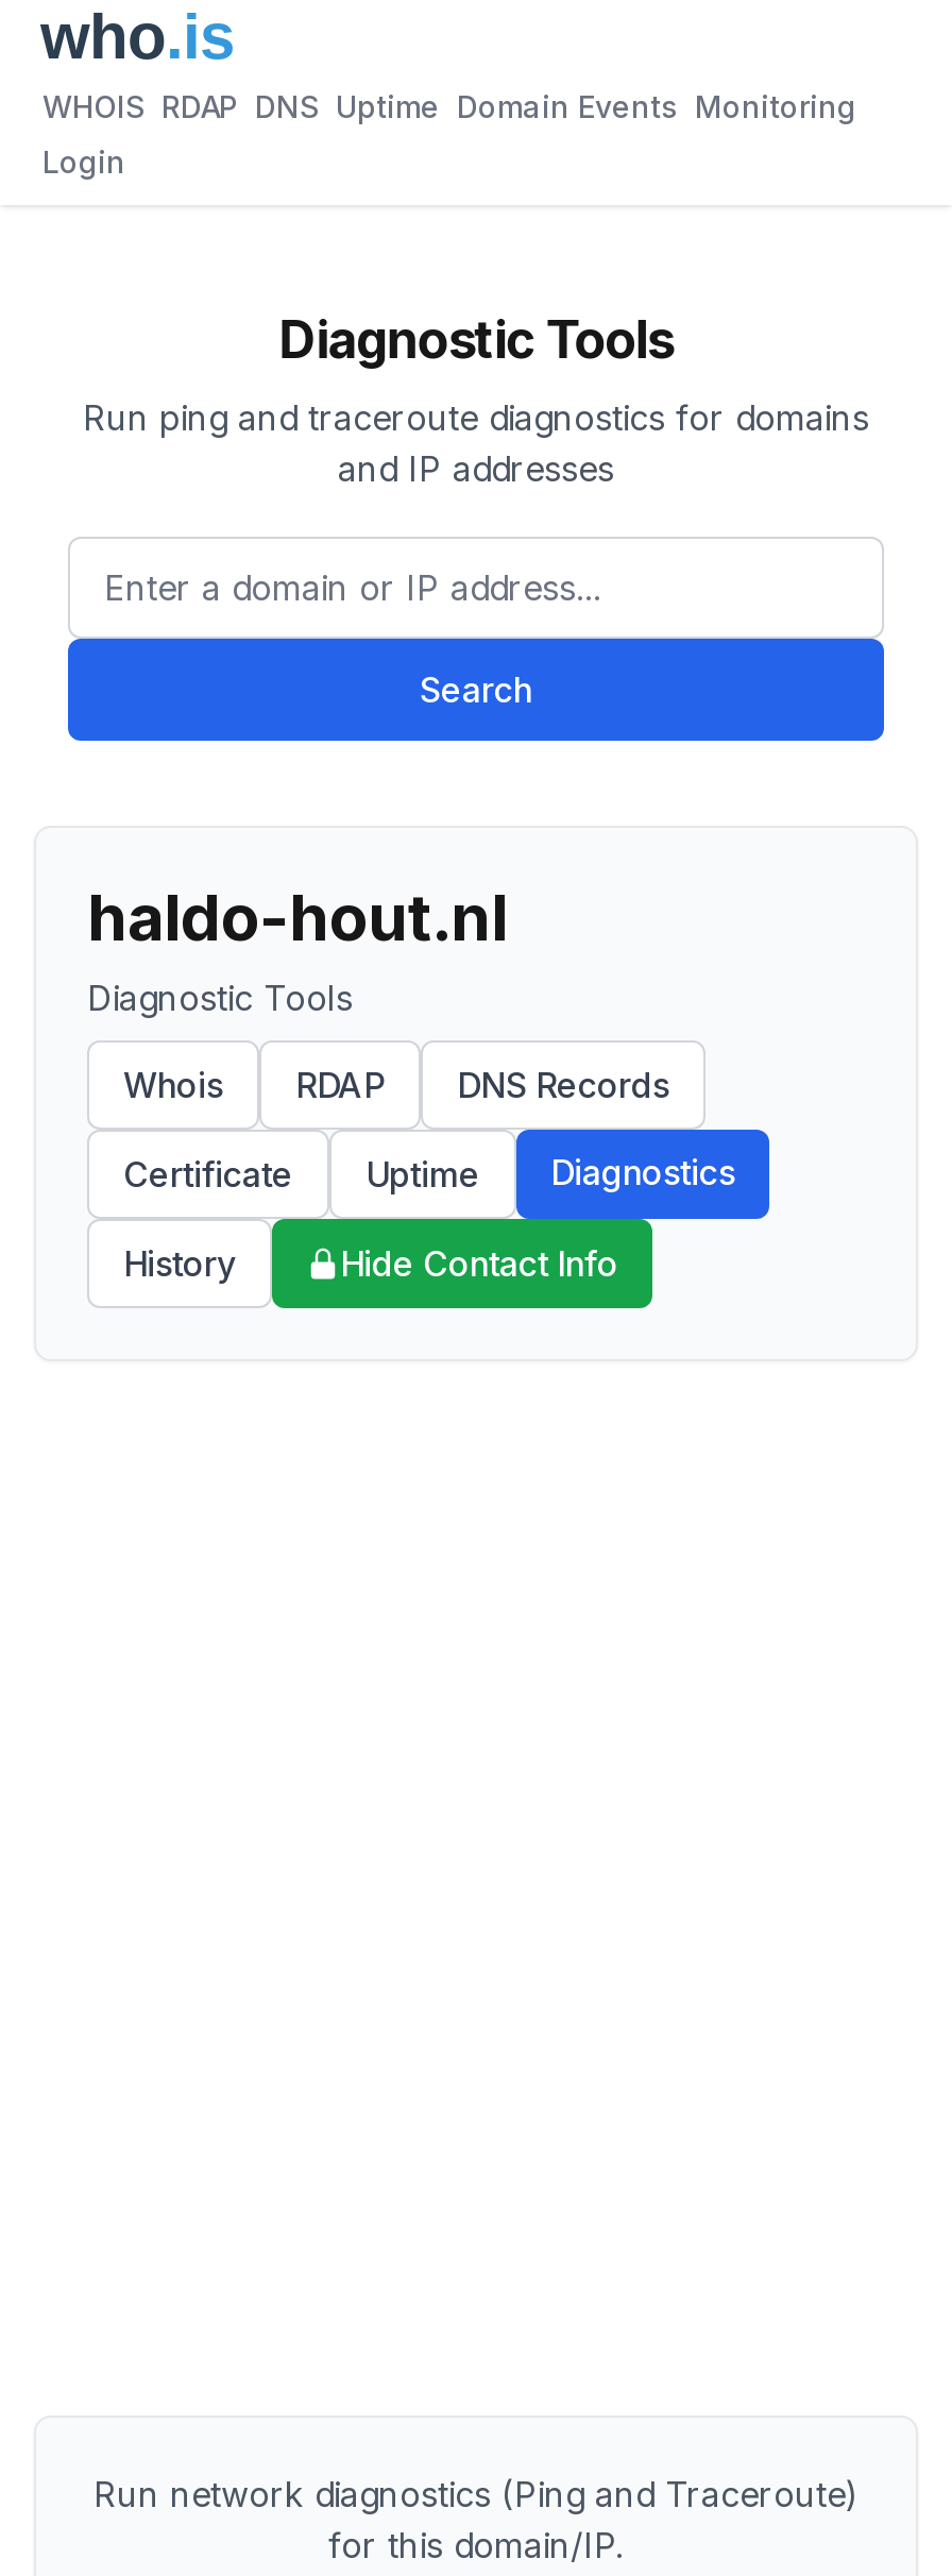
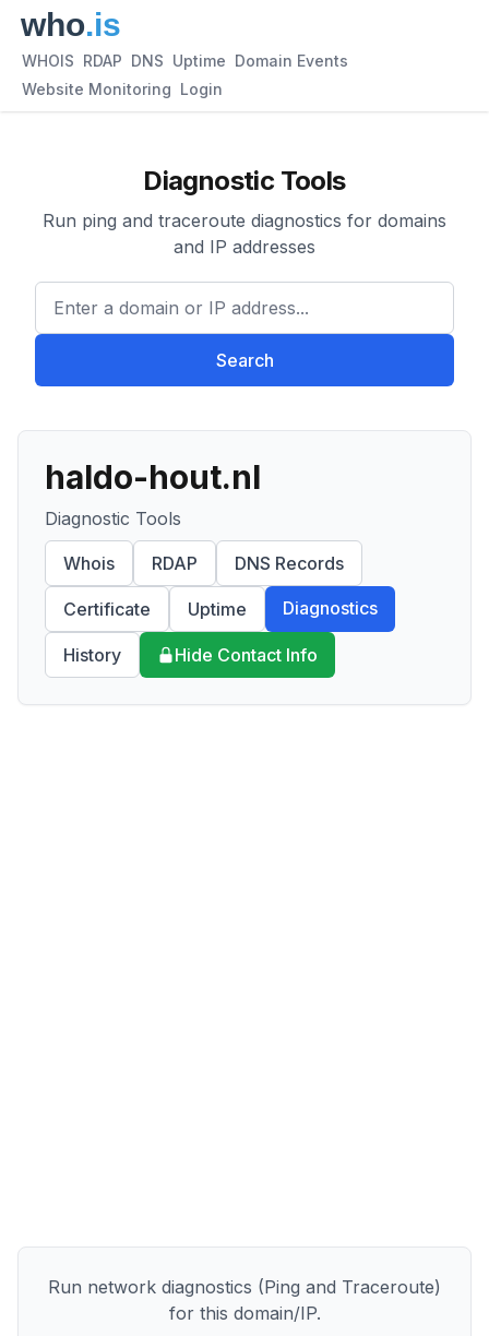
[42,88,856,124] WHOIS RDAP DNS Uptime Domain Events Monitoring -> [22,51,348,70] WHOIS RDAP DNS Uptime Domain Events
[42,143,125,180] Login -> [22,80,223,98] Website Monitoring Login

